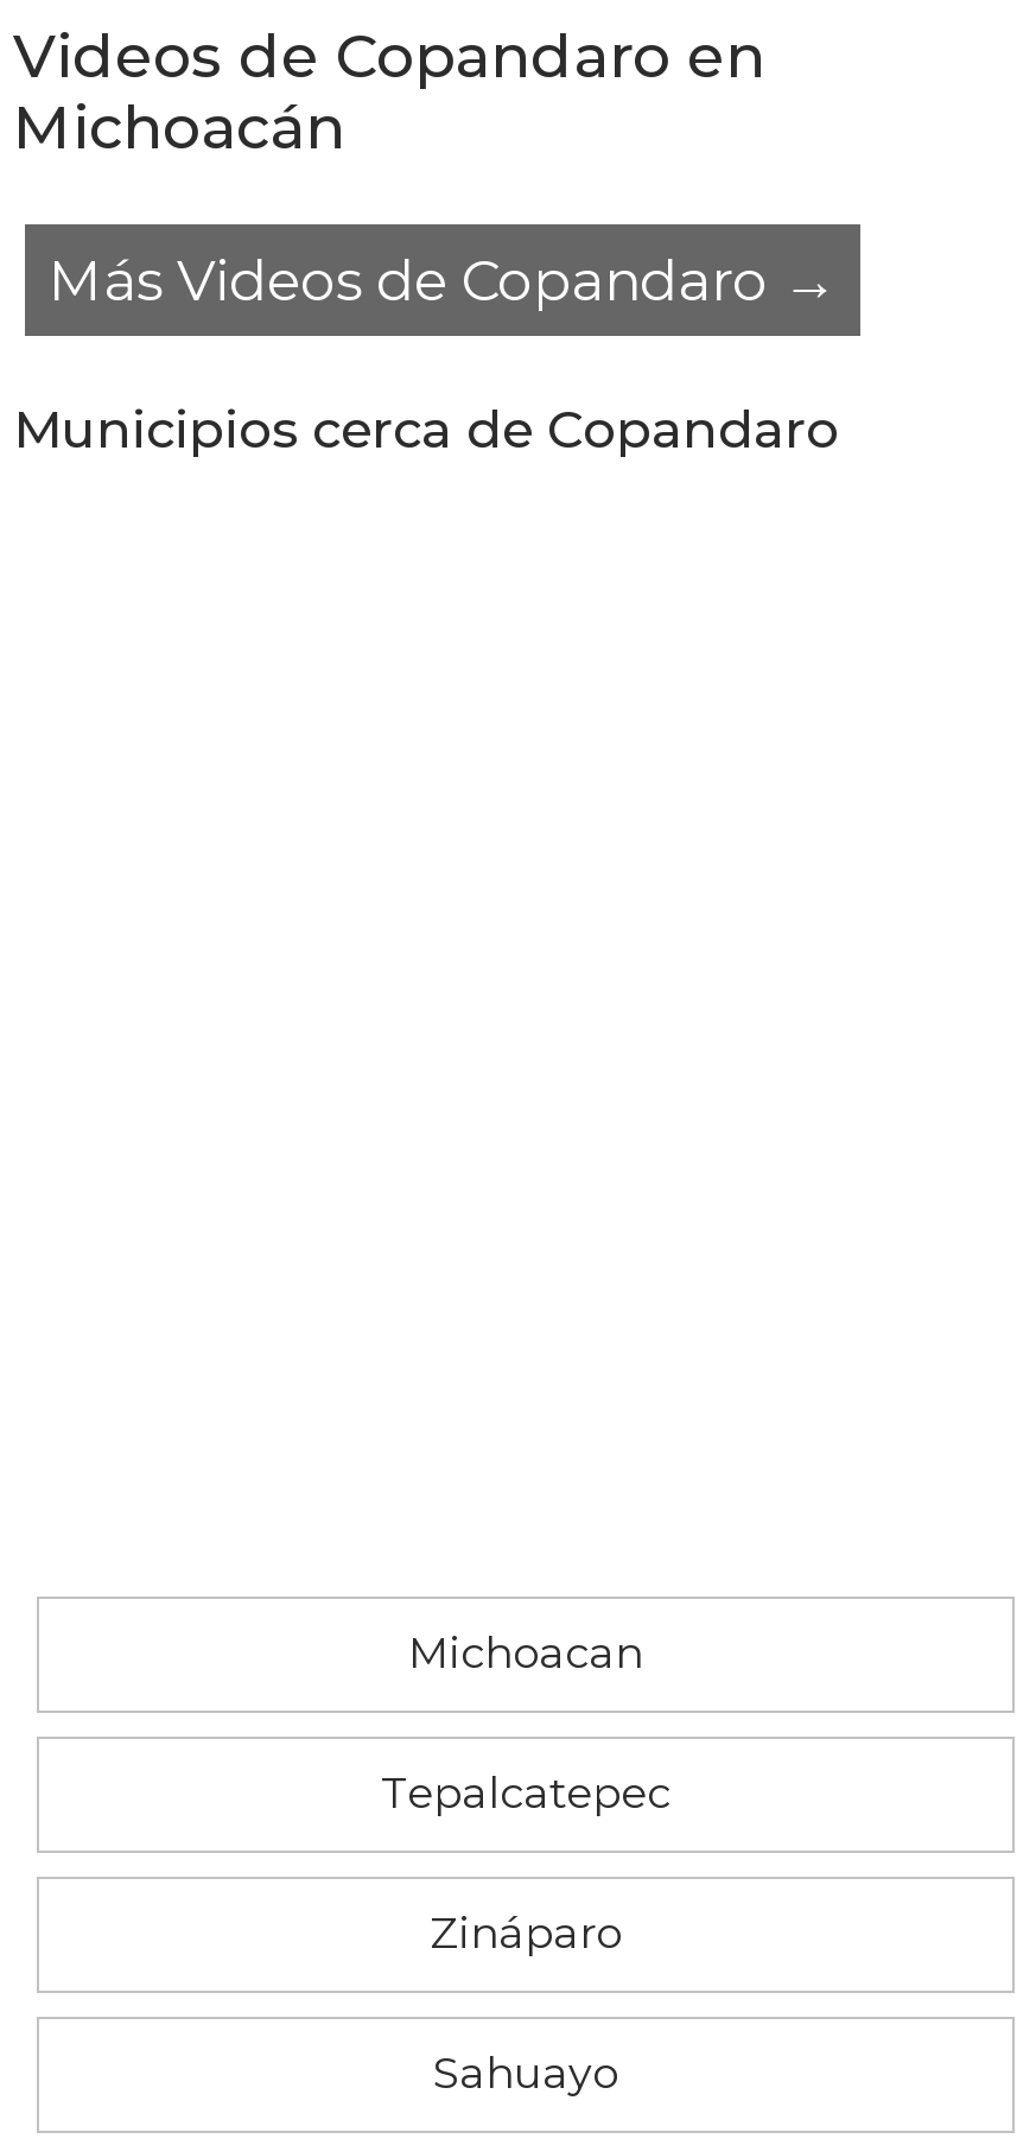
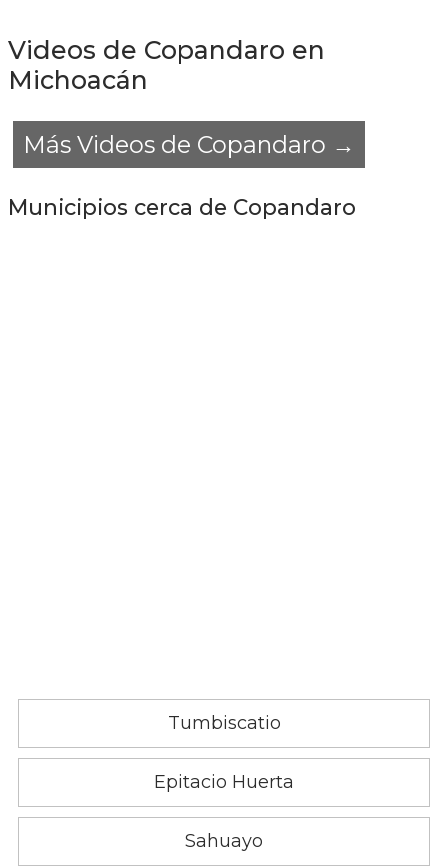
[381,1628,670,1961] Michoacan | Tepalcatepec | Zináparo -> [154,712,294,793] Tumbiscatio | Epitacio Huerta

